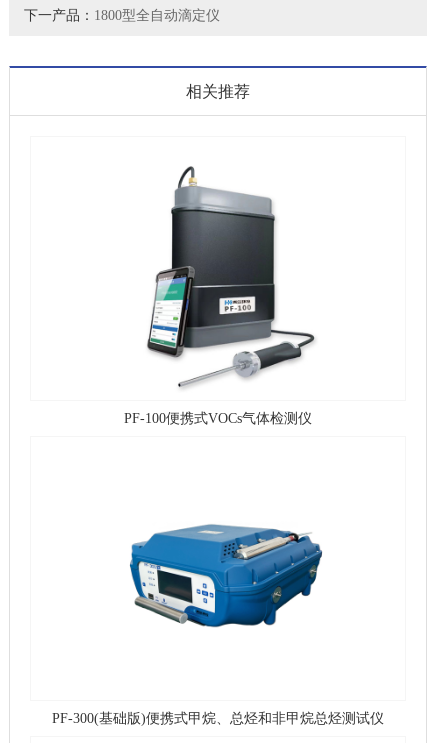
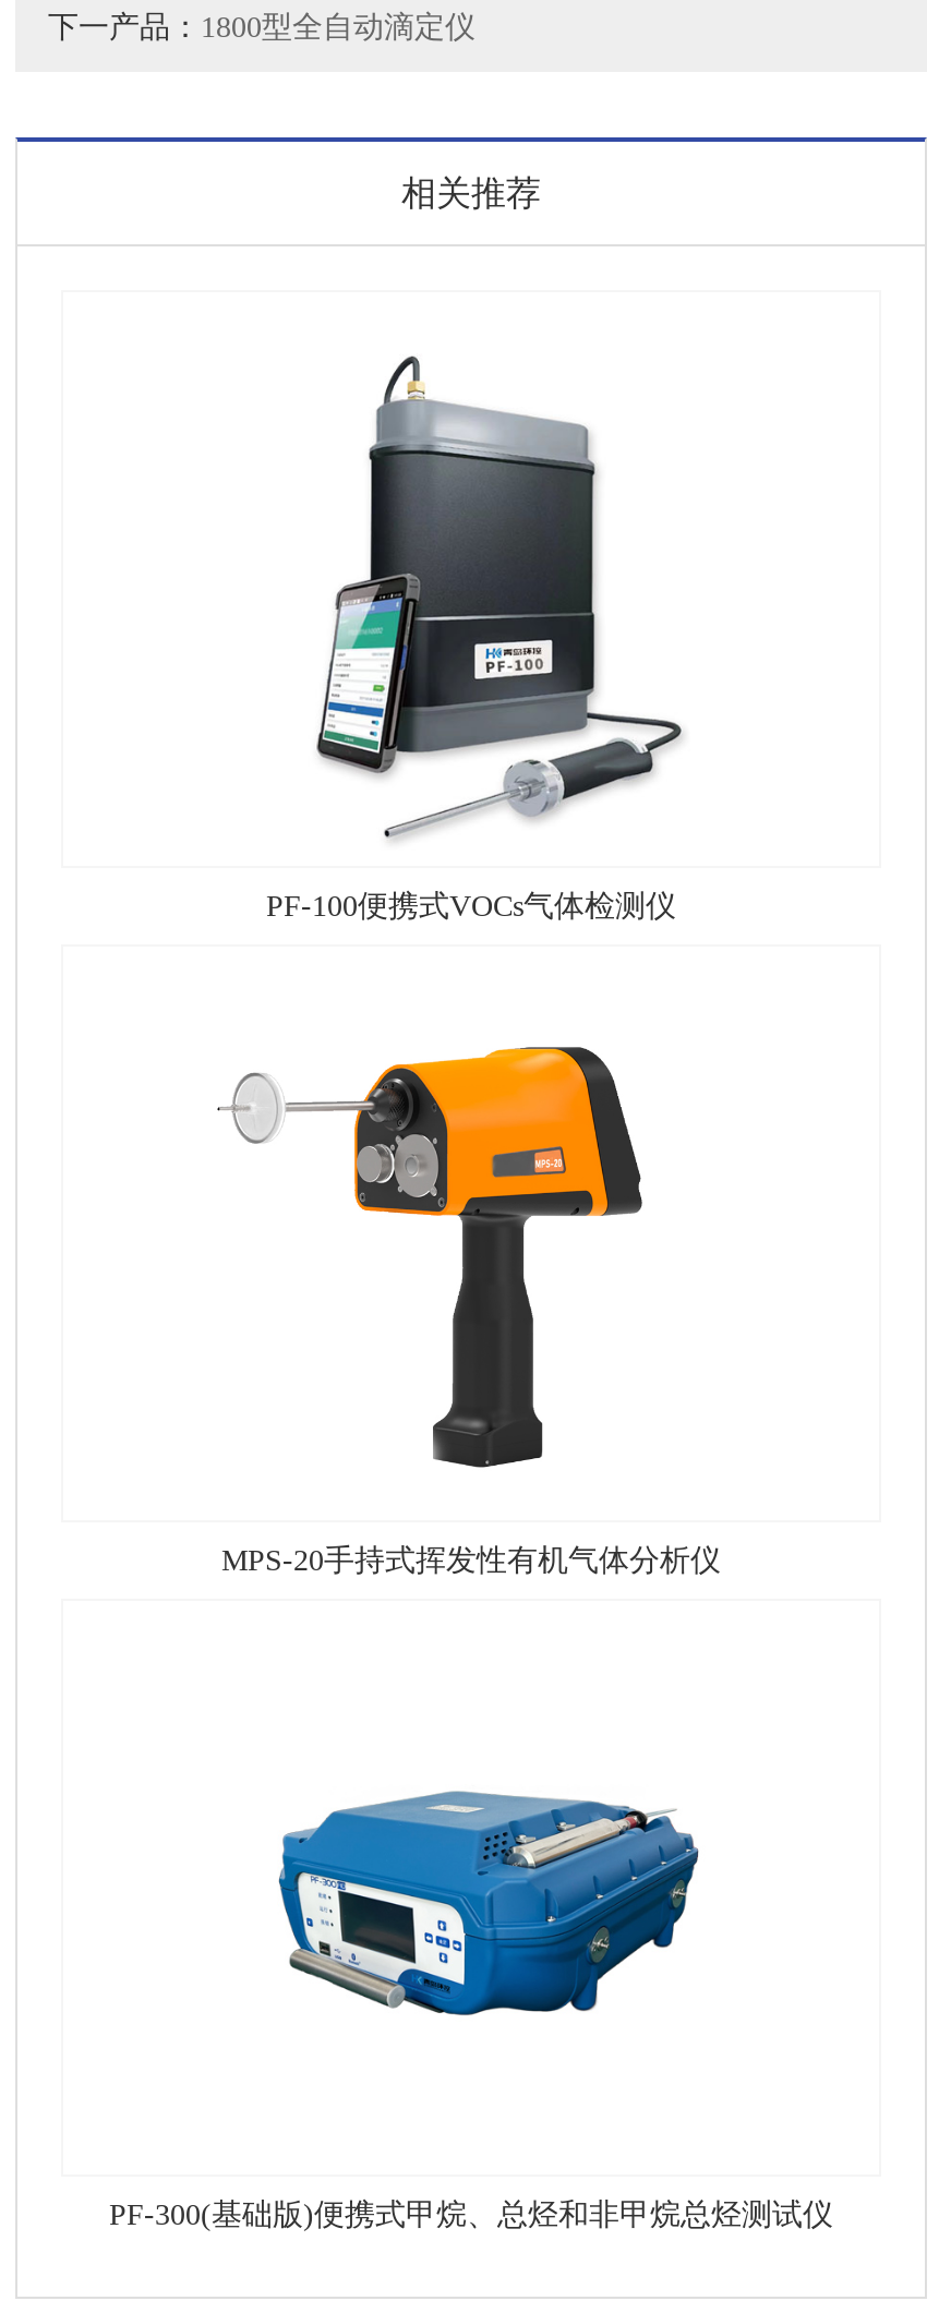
none -> [216,1045,721,1577] [image] | MPS-20手持式挥发性有机气体分析仪

